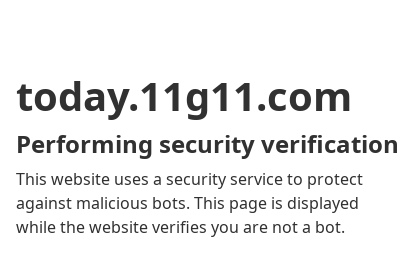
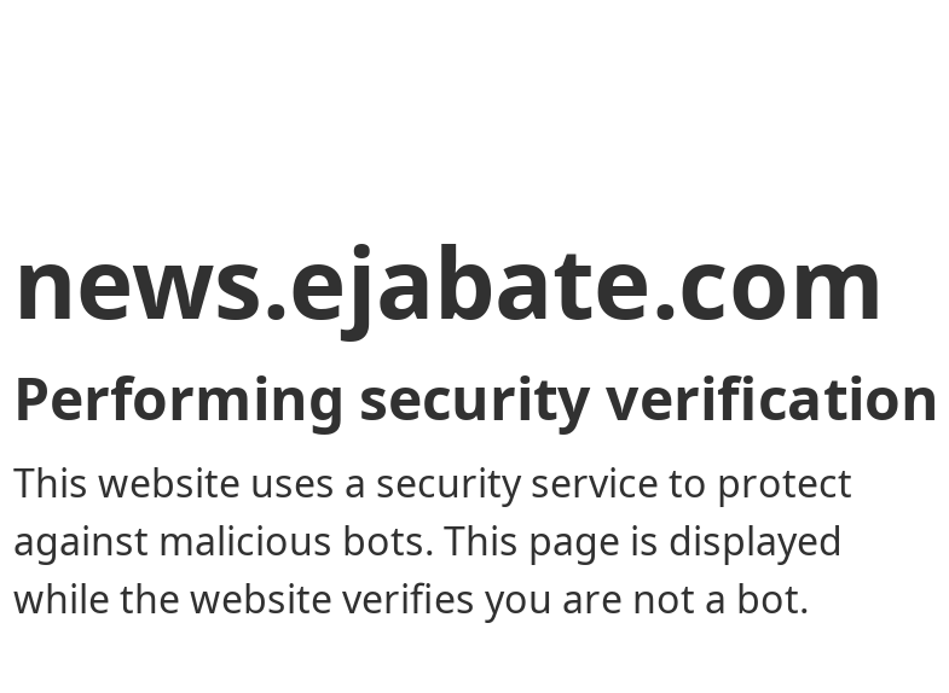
[16,68,352,123] today.11g11.com -> [13,215,884,348] news.ejabate.com

